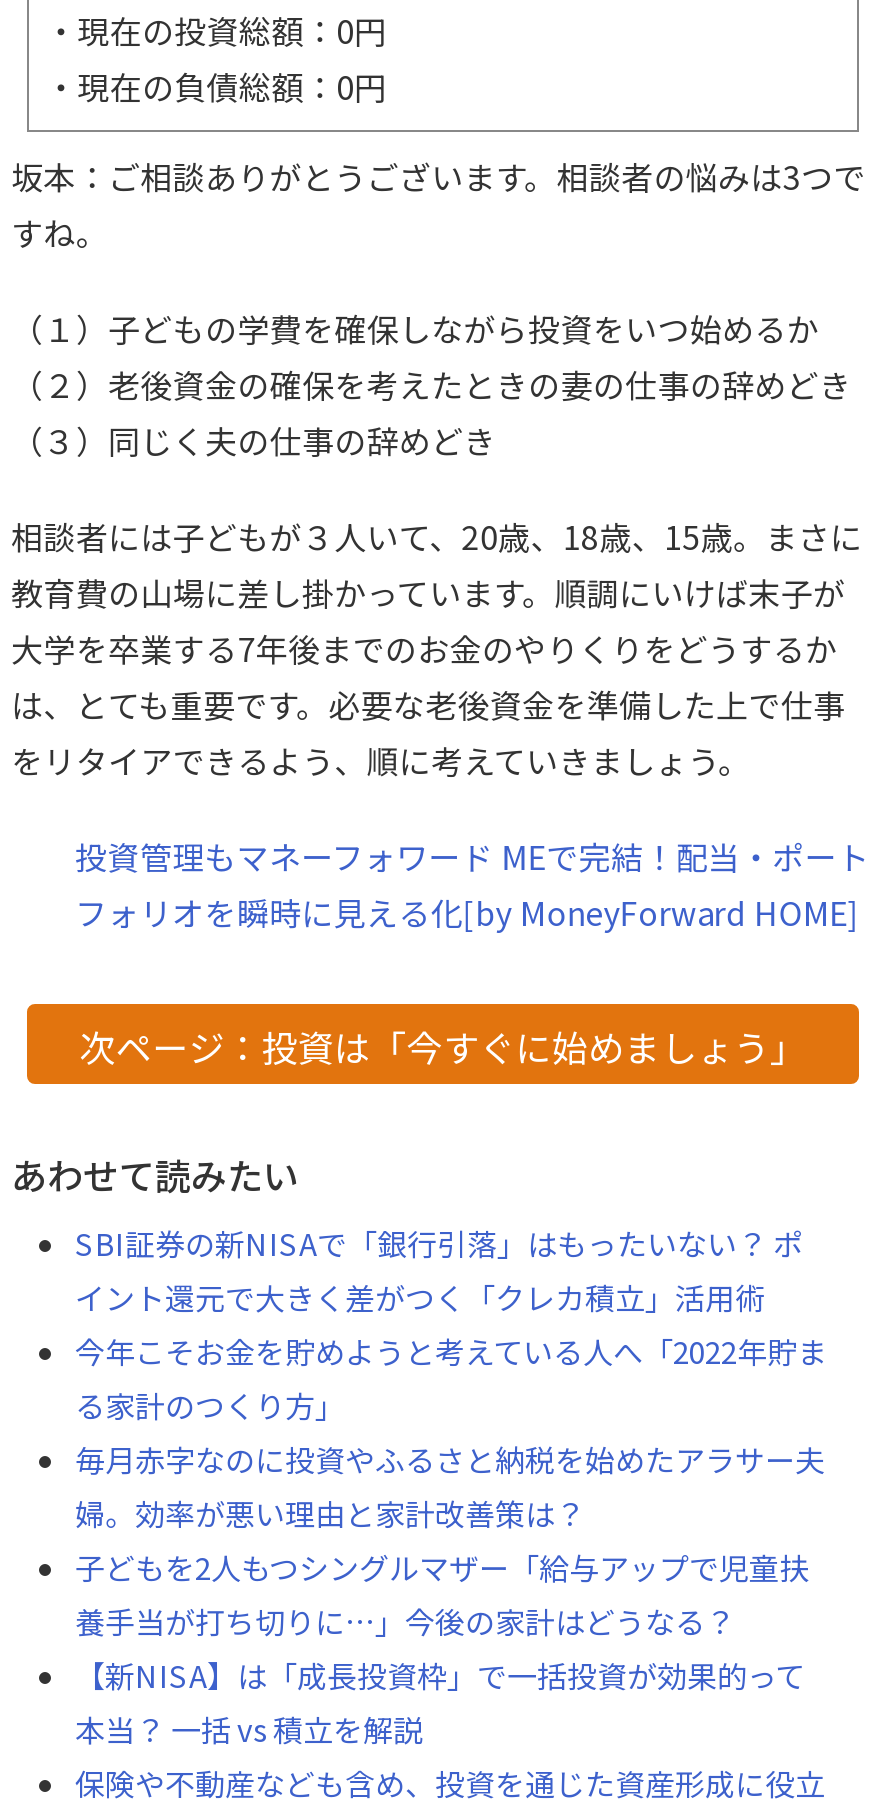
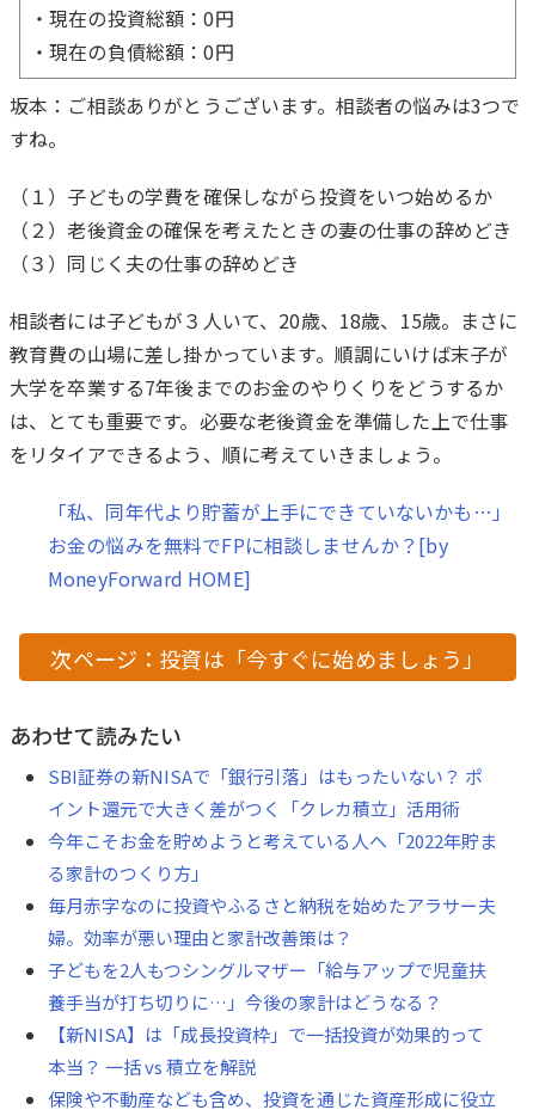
[75,831,869,935] 投資管理もマネーフォワード MEで完結！配当・ポート | フォリオを瞬時に見える化[by MoneyForward HOME] -> [48,496,511,592] 「私、同年代より貯蓄が上手にできていないかも…」 | お金の悩みを無料でFPに相談しませんか？[by | MoneyForward HOME]

